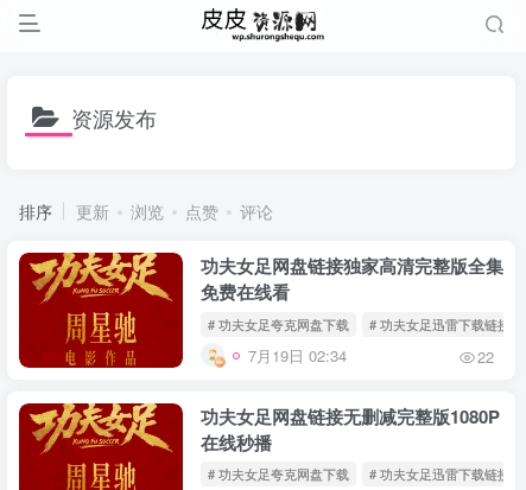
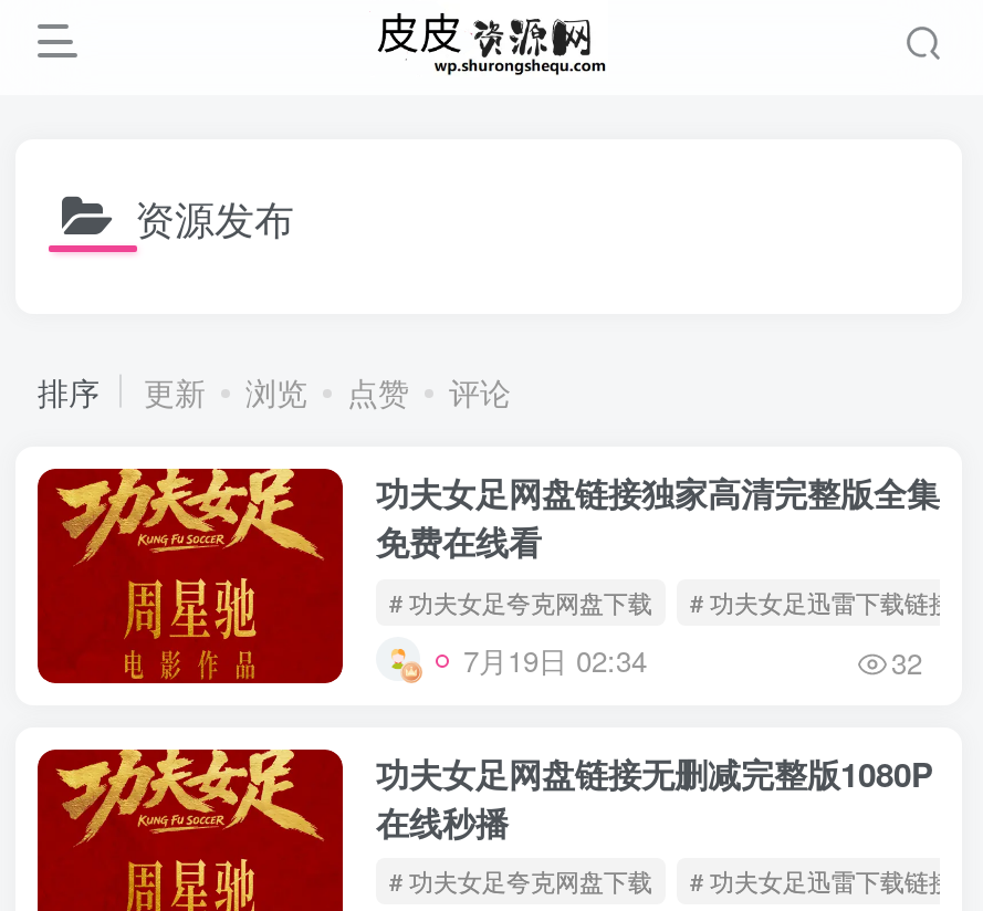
[477,345,494,367] 22 -> [891,640,922,682] 32

